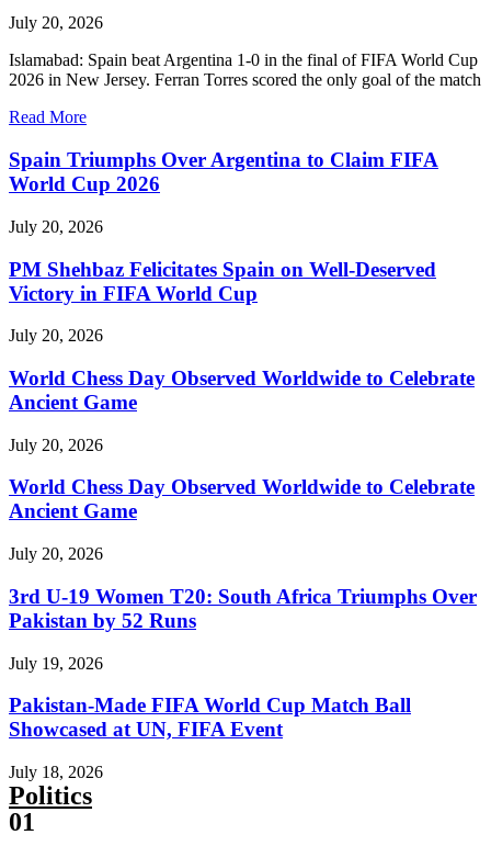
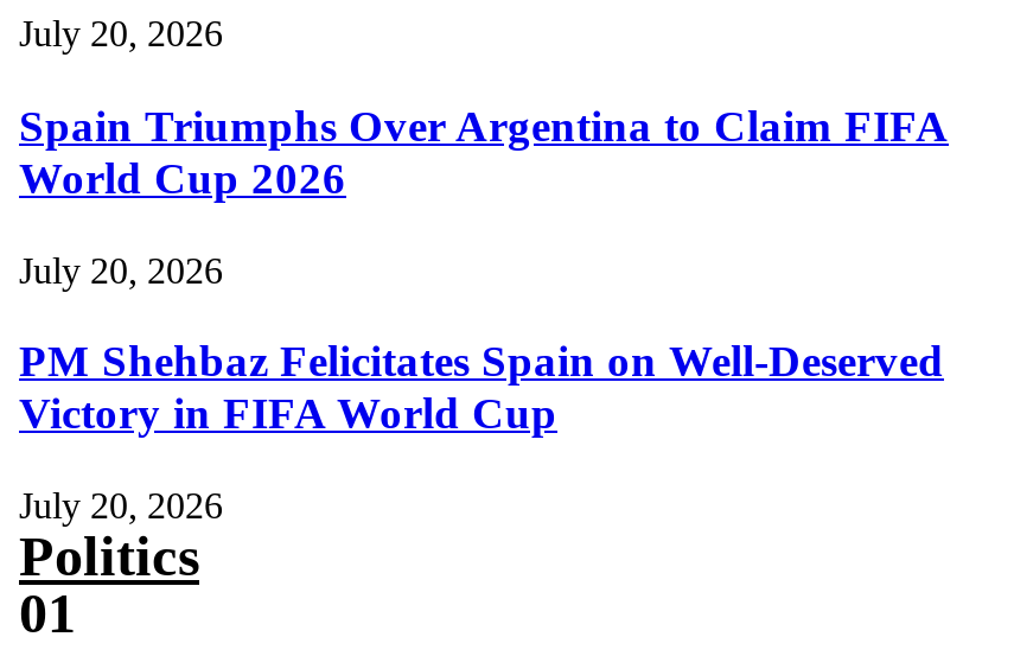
[9,51,481,127] Islamabad: Spain beat Argentina 1-0 in the final of FIFA World Cup | 2026 in New Jersey. Ferran Torres scored the only goal of the match | Read More -> none
[9,366,477,781] World Chess Day Observed Worldwide to Celebrate | Ancient Game | July 20, 2026 | World Chess Day Observed Worldwide to Celebrate | Ancient Game | July 20, 2026 | 3rd U-19 Women T20: South Africa Triumphs Over | Pakistan by 52 Runs | July 19, 2026 | Pakistan-Made FIFA World Cup Match Ball | Showcased at UN, FIFA Event | July 18, 2026 -> none

